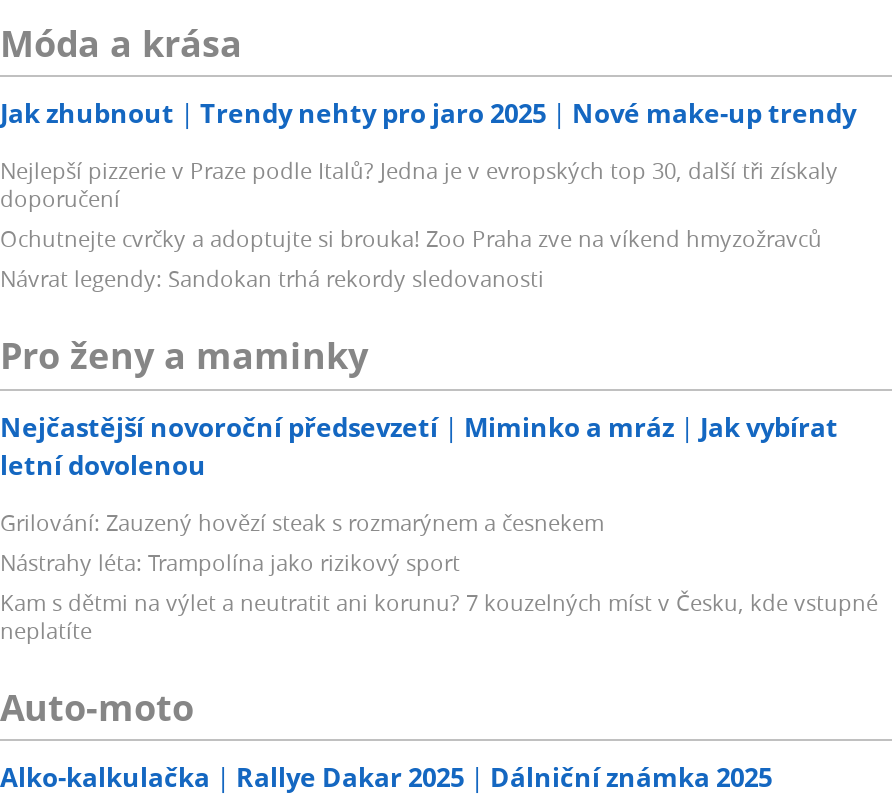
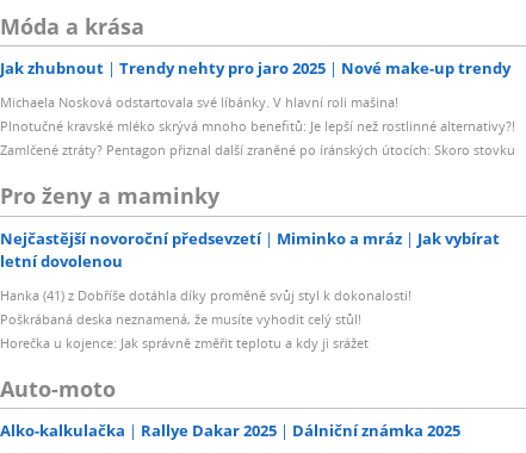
[0,156,838,294] Nejlepší pizzerie v Praze podle Italů? Jedna je v evropských top 30, další tři získaly | doporučení | Ochutnejte cvrčky a adoptujte si brouka! Zoo Praha zve na víkend hmyzožravců | Návrat legendy: Sandokan trhá rekordy sledovanosti -> [0,93,515,159] Michaela Nosková odstartovala své líbánky. V hlavní roli mašina! | Plnotučné kravské mléko skrývá mnoho benefitů: Je lepší než rostlinné alternativy?! | Zamlčené ztráty? Pentagon přiznal další zraněné po íránských útocích: Skoro stovku
[0,507,878,645] Grilování: Zauzený hovězí steak s rozmarýnem a česnekem | Nástrahy léta: Trampolína jako rizikový sport | Kam s dětmi na výlet a neutratit ani korunu? 7 kouzelných míst v Česku, kde vstupné | neplatíte -> [0,286,411,351] Hanka (41) z Dobříše dotáhla díky proměně svůj styl k dokonalosti! | Poškrábaná deska neznamená, že musíte vyhodit celý stůl! | Horečka u kojence: Jak správně změřit teplotu a kdy ji srážet

